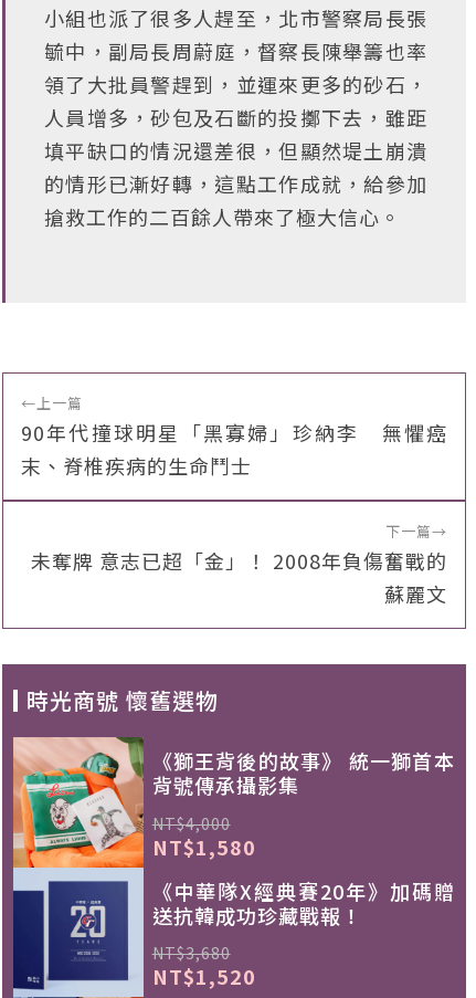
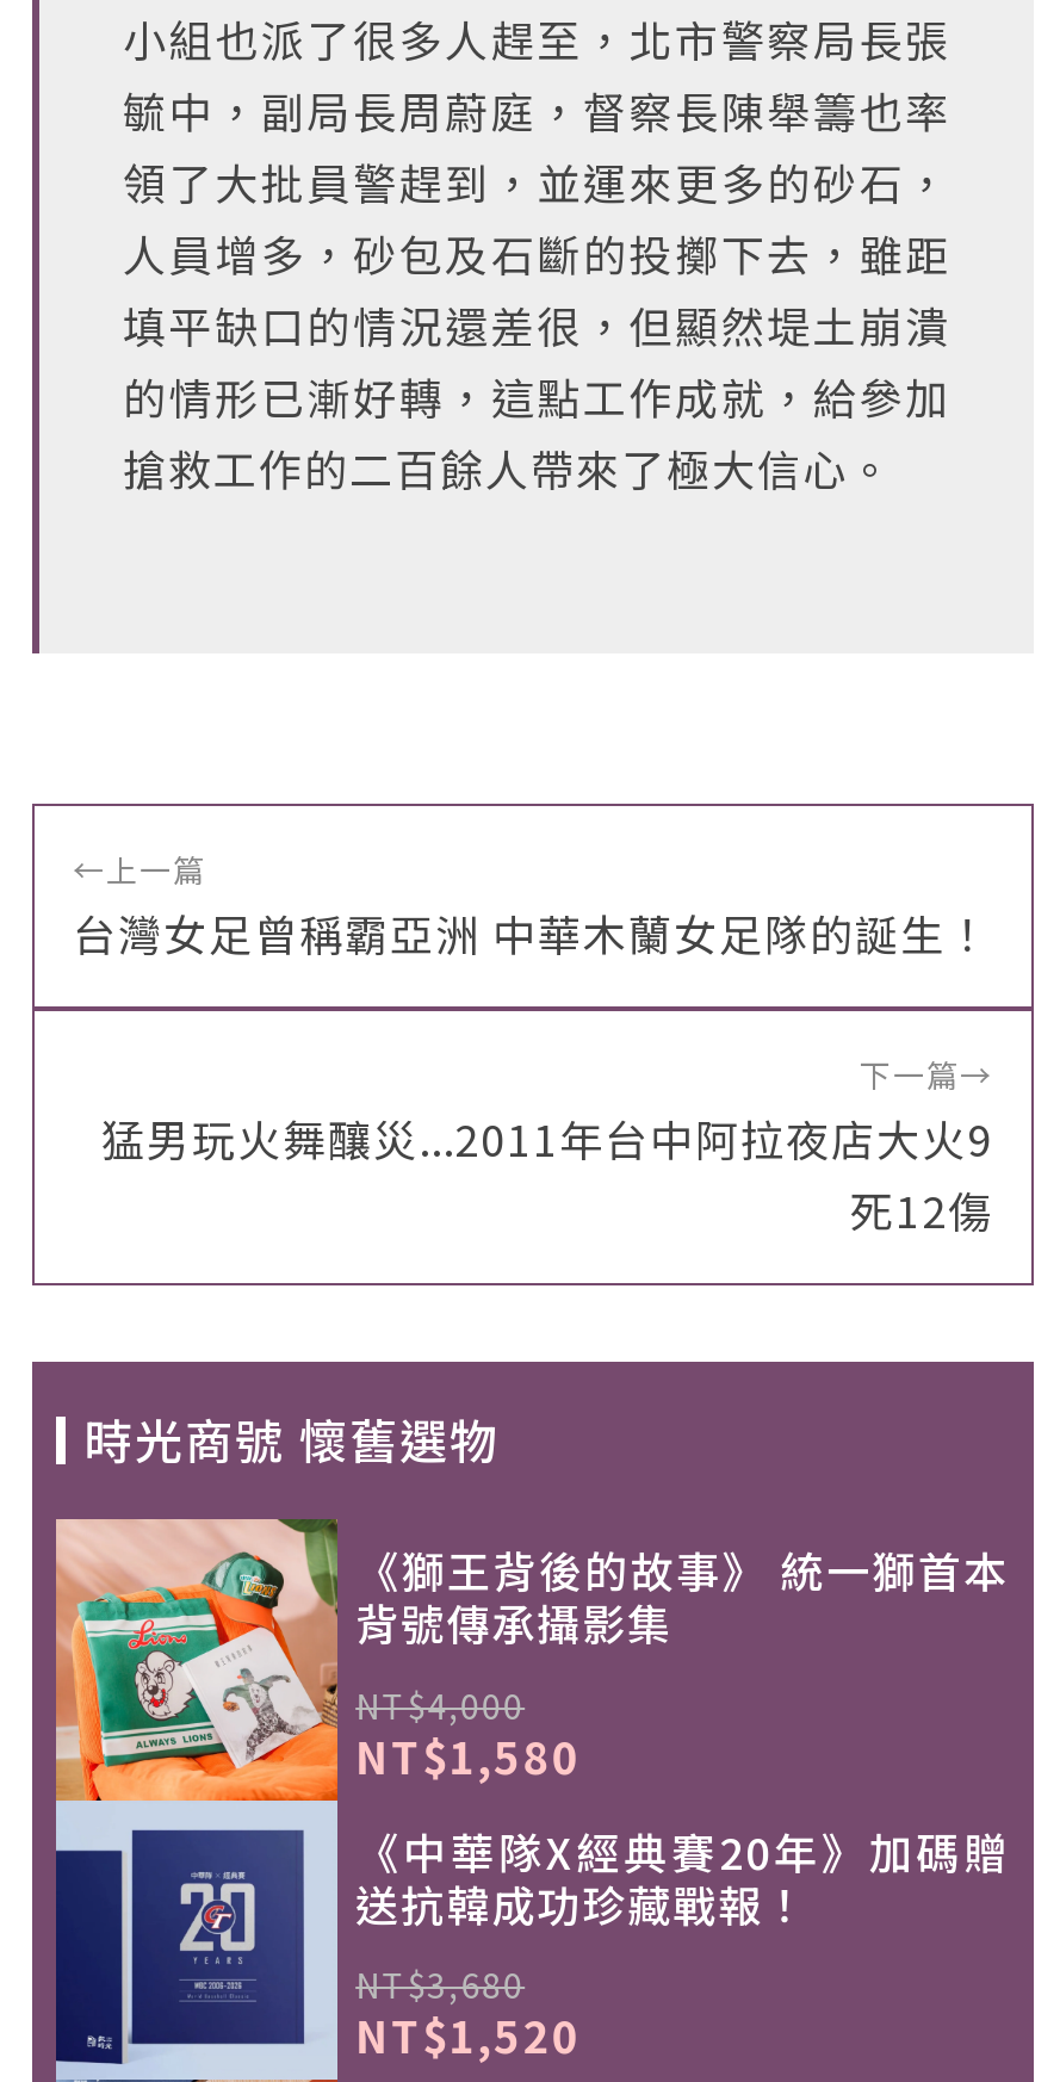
[21,418,447,480] 90年代撞球明星「黑寡婦」珍納李 無懼癌 | 末、脊椎疾病的生命鬥士 -> [73,901,991,963] 台灣女足曾稱霸亞洲 中華木蘭女足隊的誕生！
[31,546,447,608] 未奪牌 意志已超「金」！ 2008年負傷奮戰的 | 蘇麗文 -> [101,1107,993,1240] 猛男玩火舞釀災...2011年台中阿拉夜店大火9 | 死12傷

